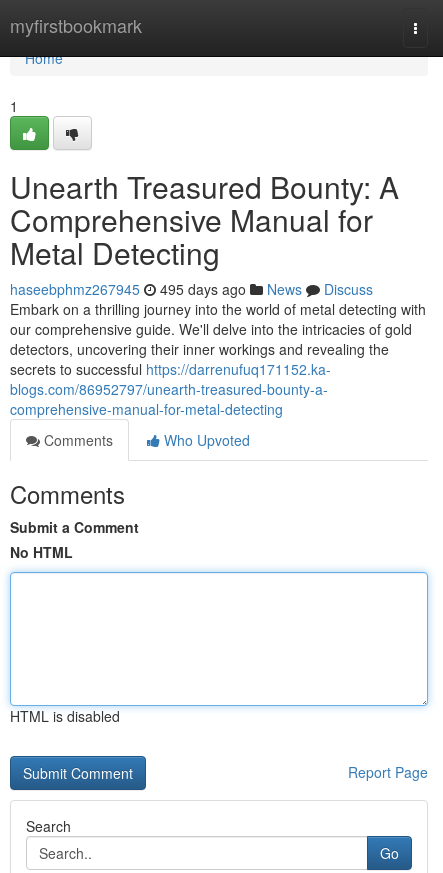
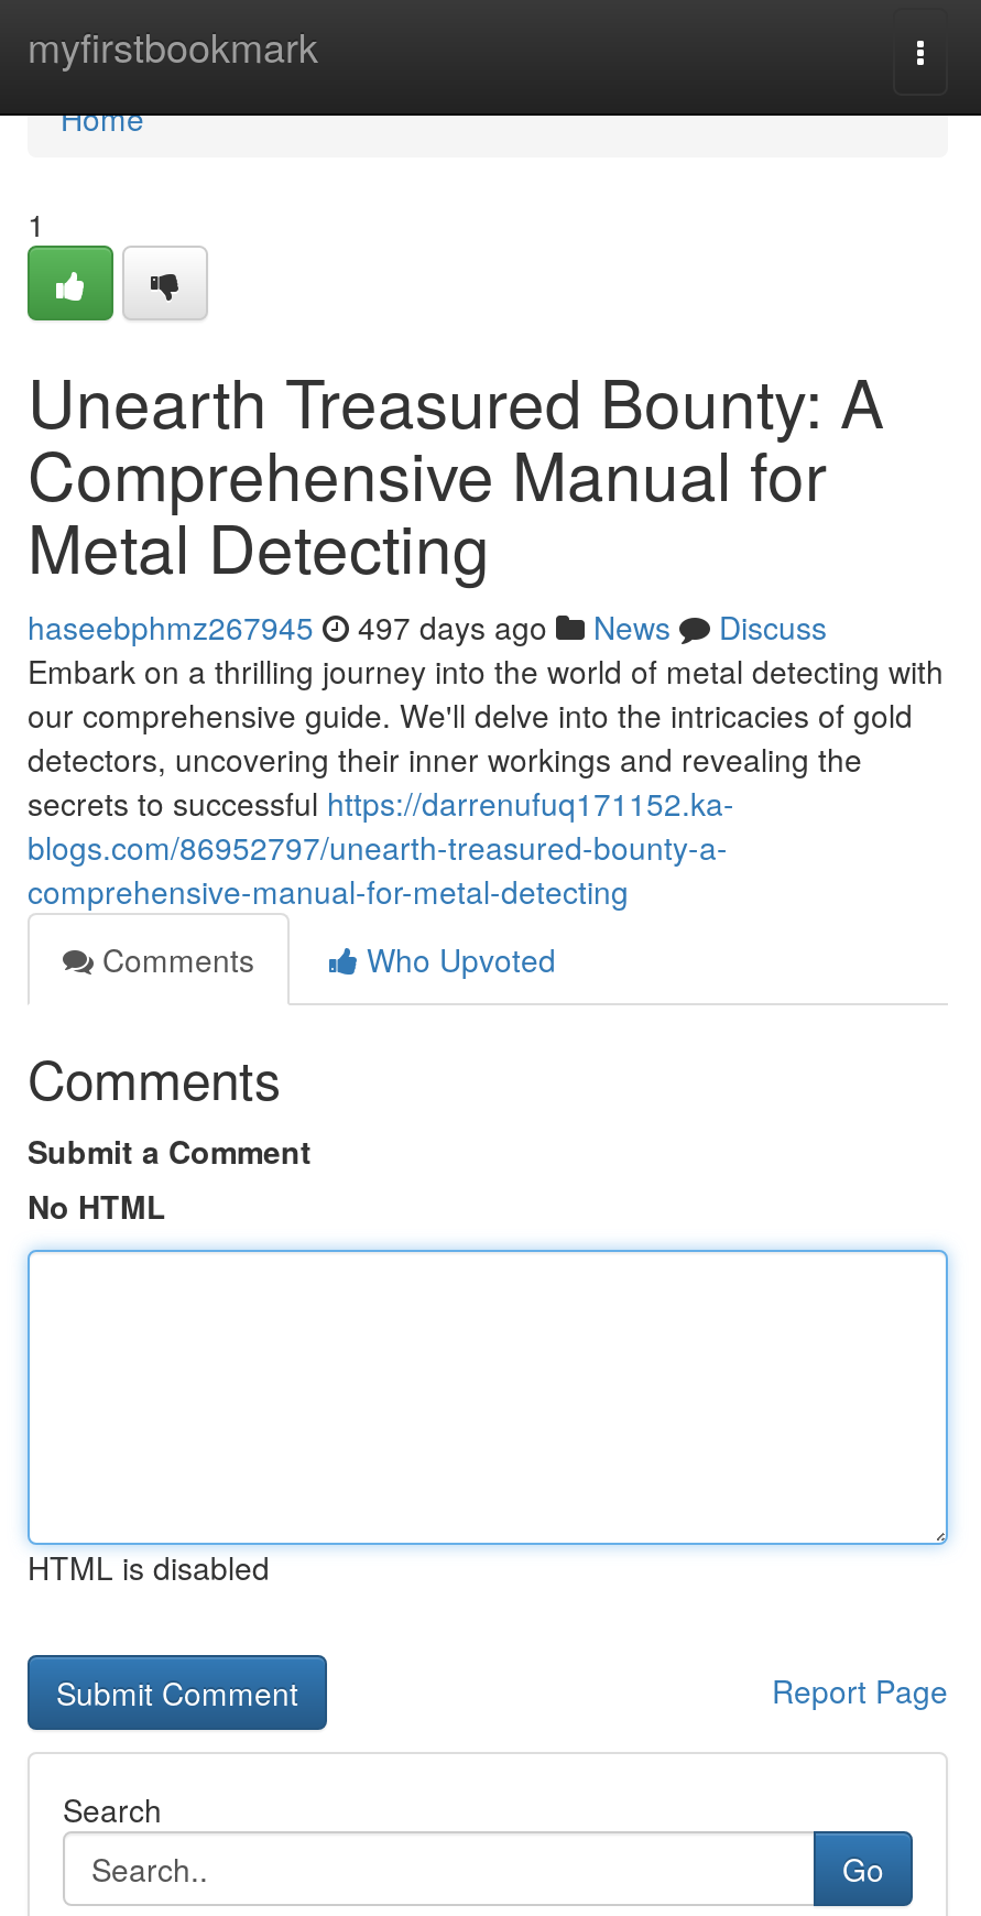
[10,279,373,299] haseebphmz267945 495 days ago News Discuss -> [28,605,827,649] haseebphmz267945 497 days ago News Discuss

